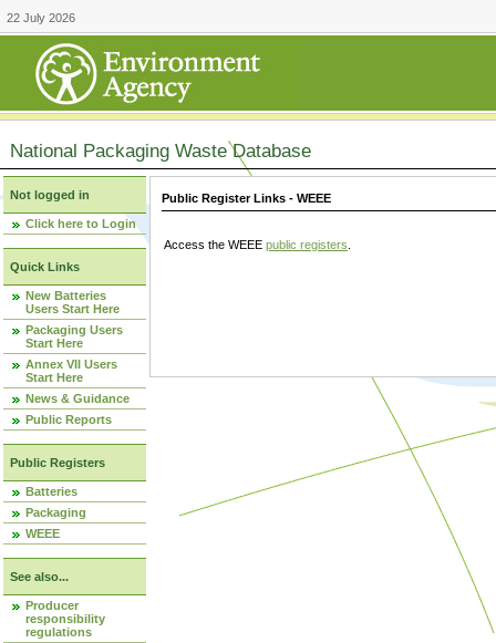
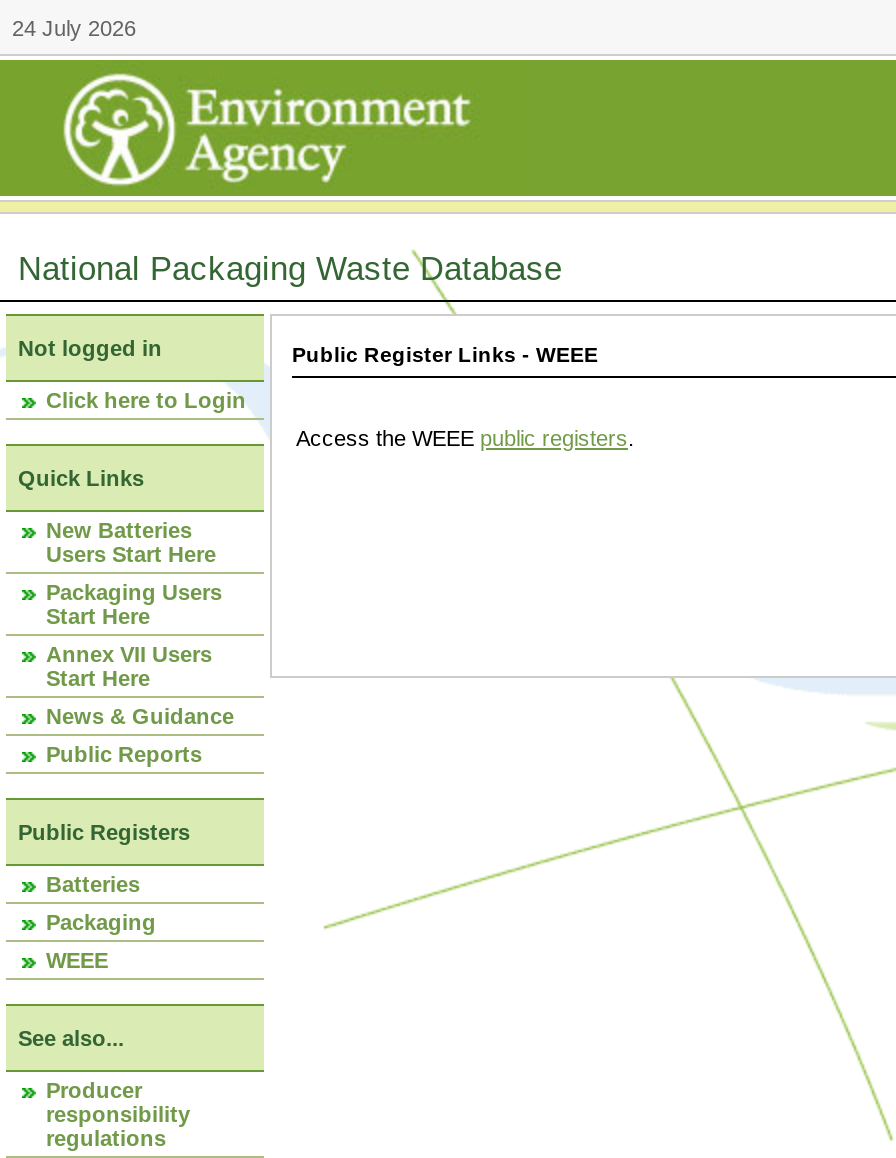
[7,11,75,24] 22 July 2026 -> [12,16,136,40] 24 July 2026

